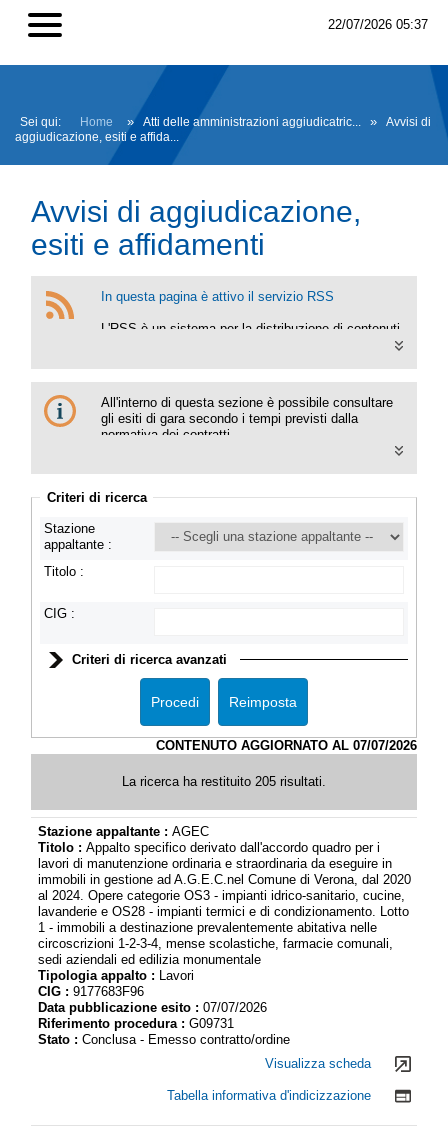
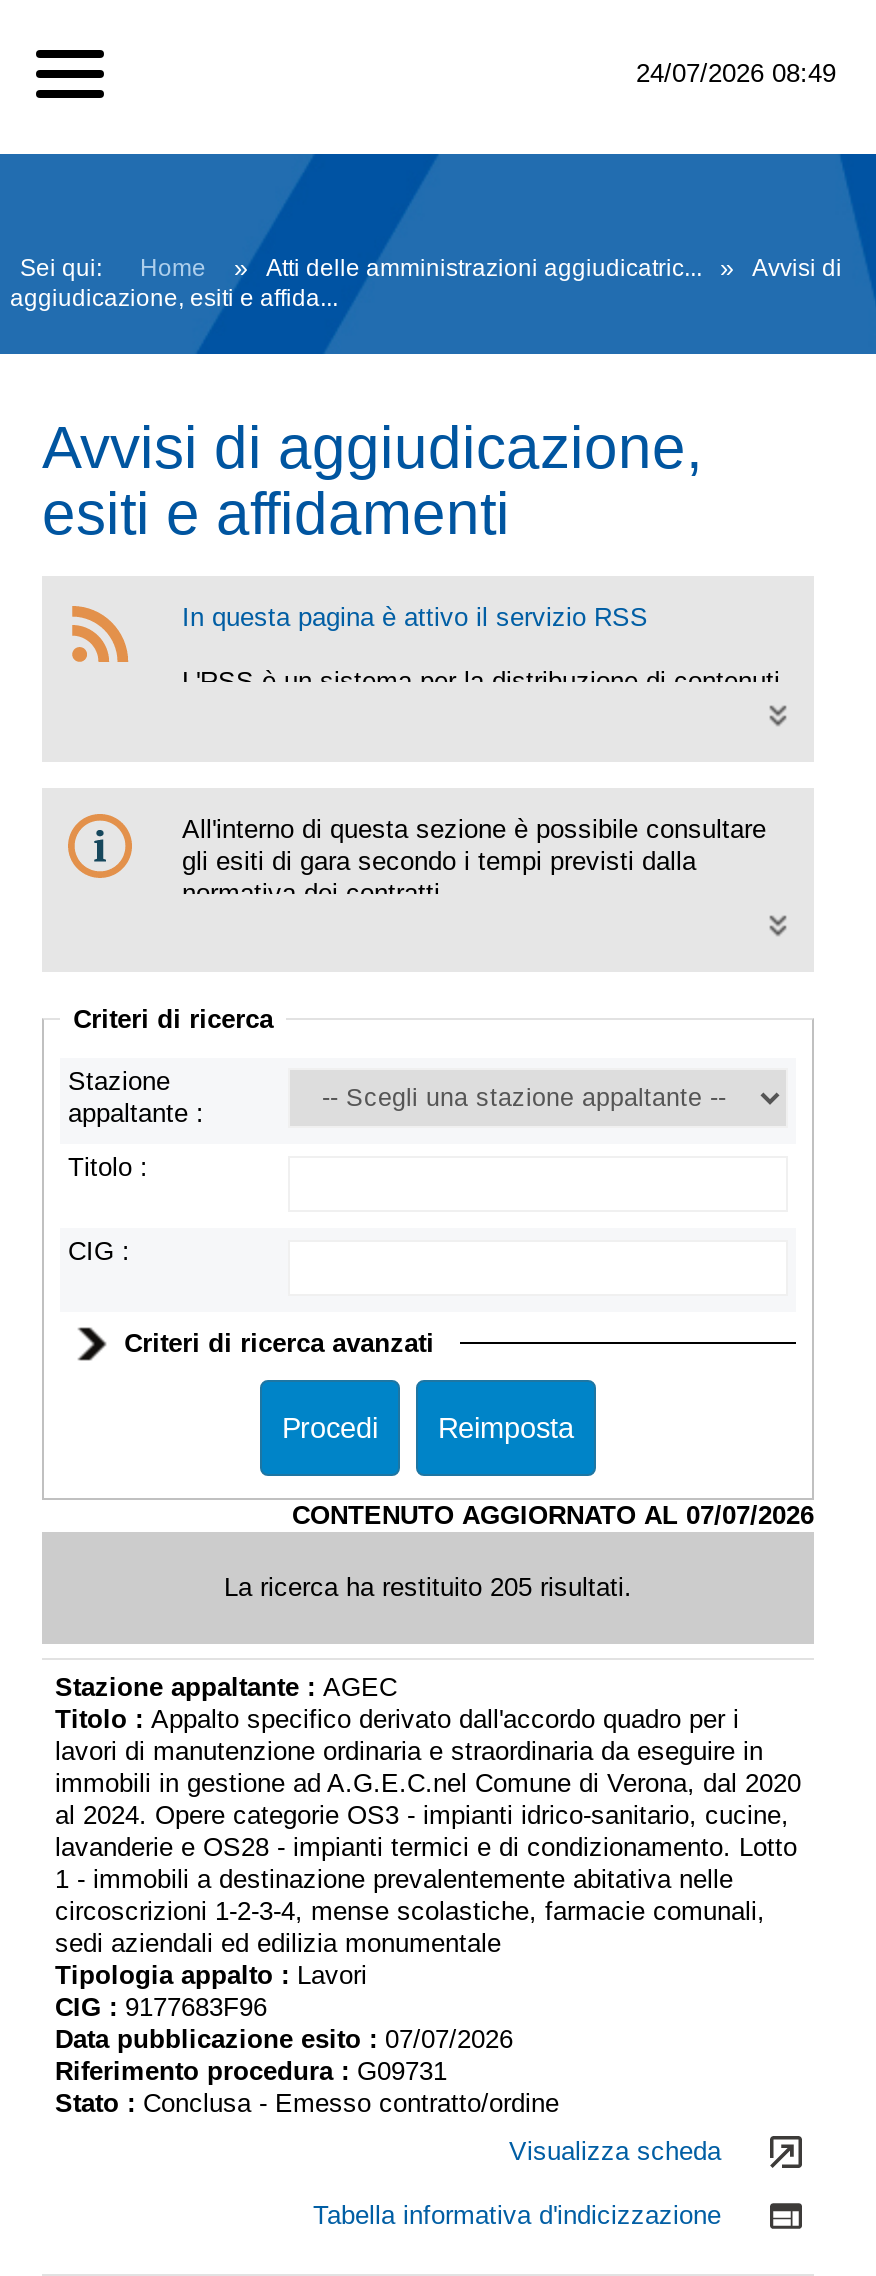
[328,17,428,32] 22/07/2026 05:37 -> [636,58,836,88] 24/07/2026 08:49

